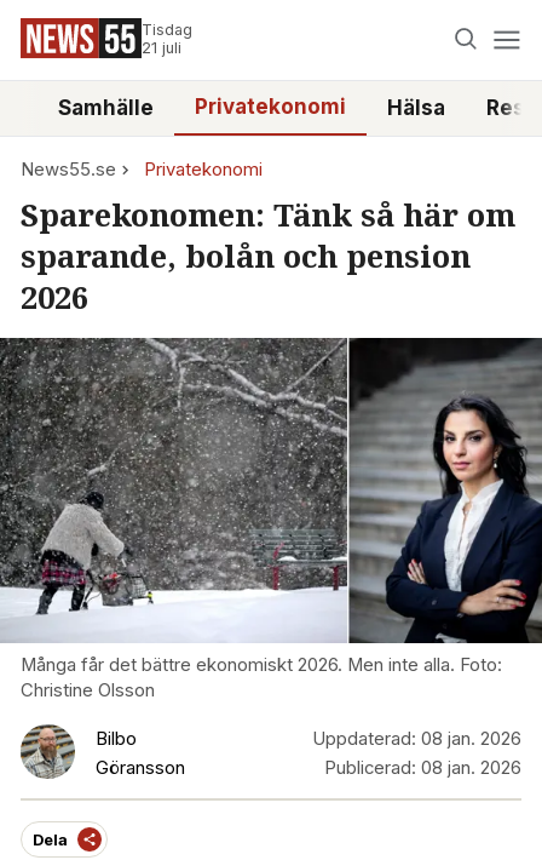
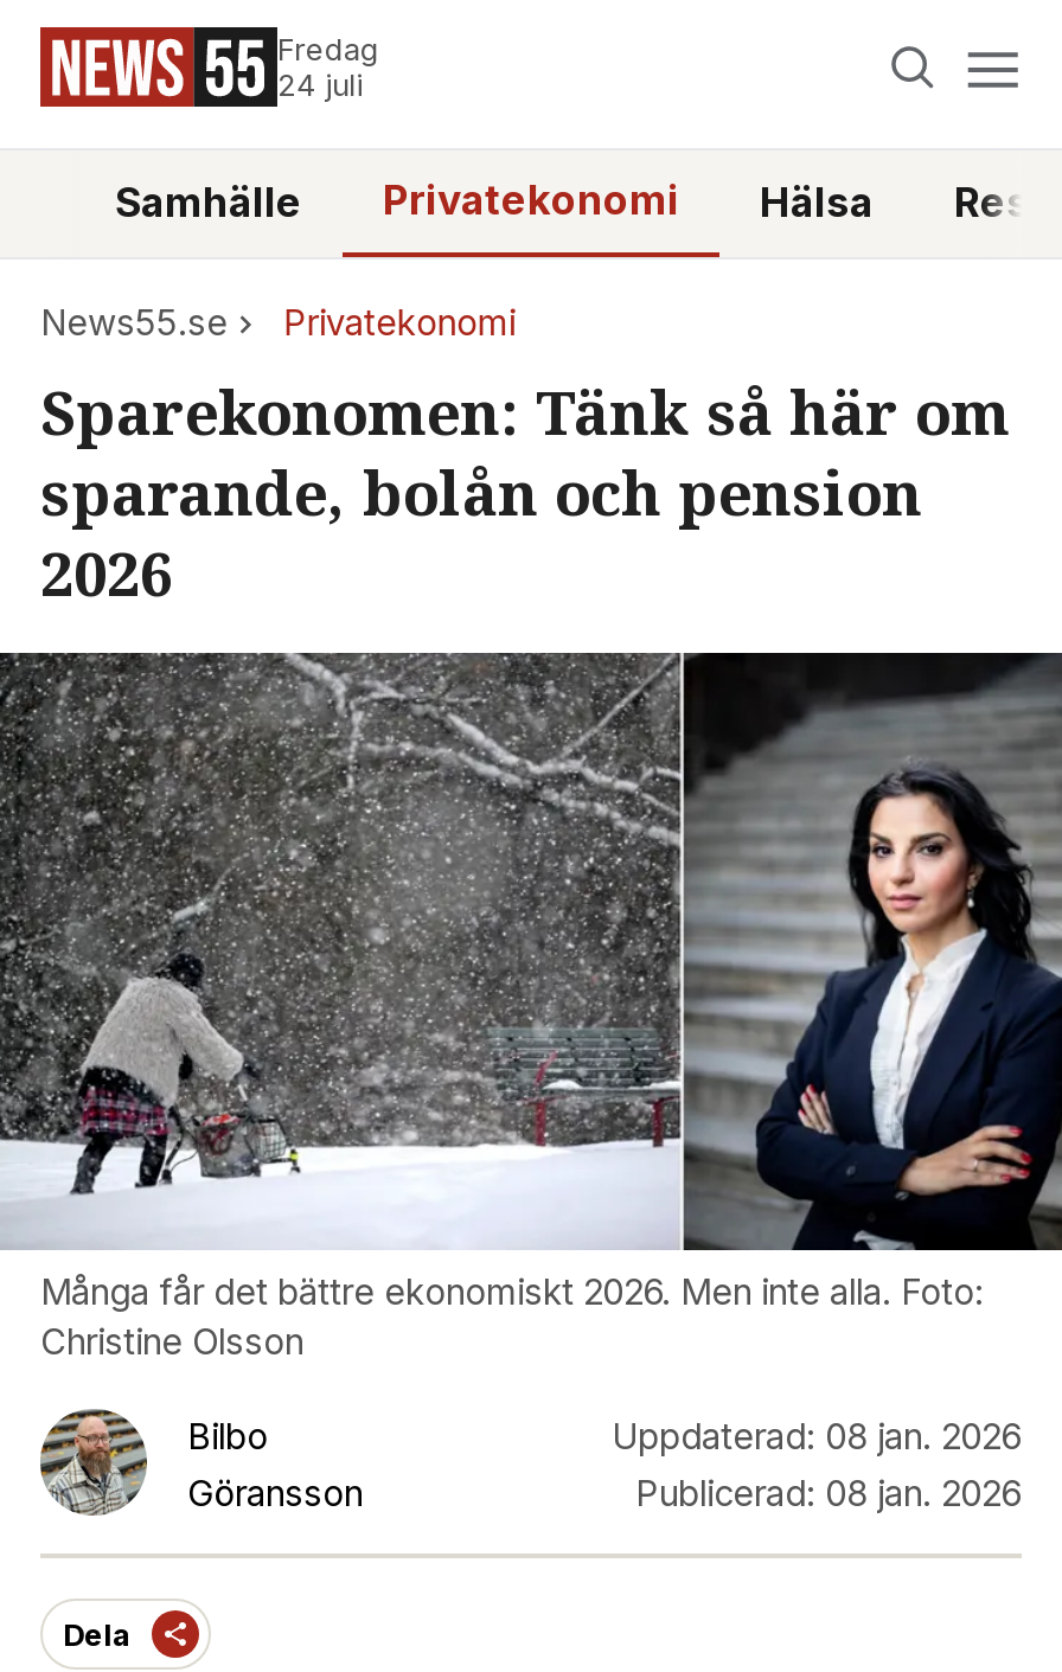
[142,21,192,57] Tisdag | 21 juli -> [277,32,379,103] Fredag | 24 juli

